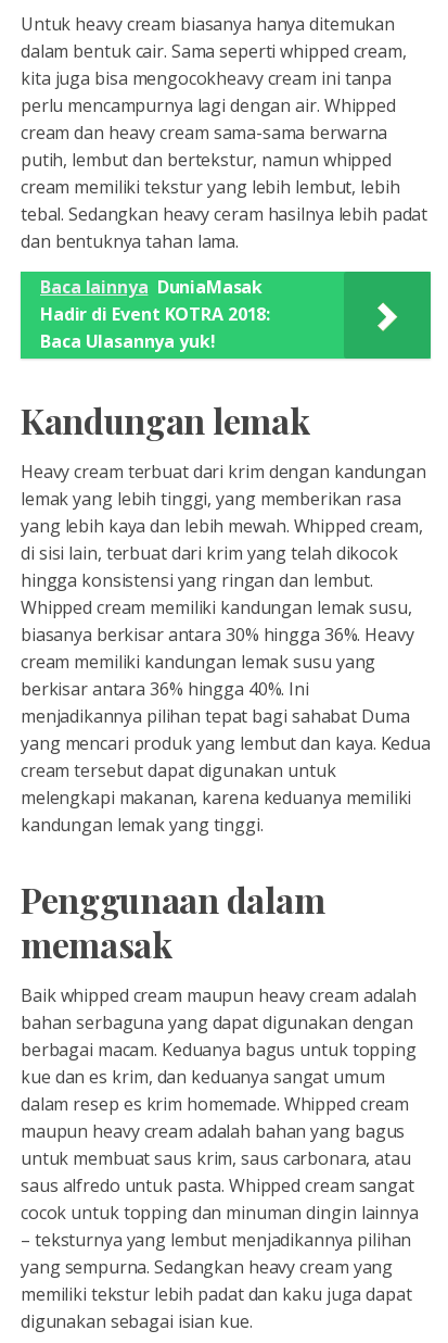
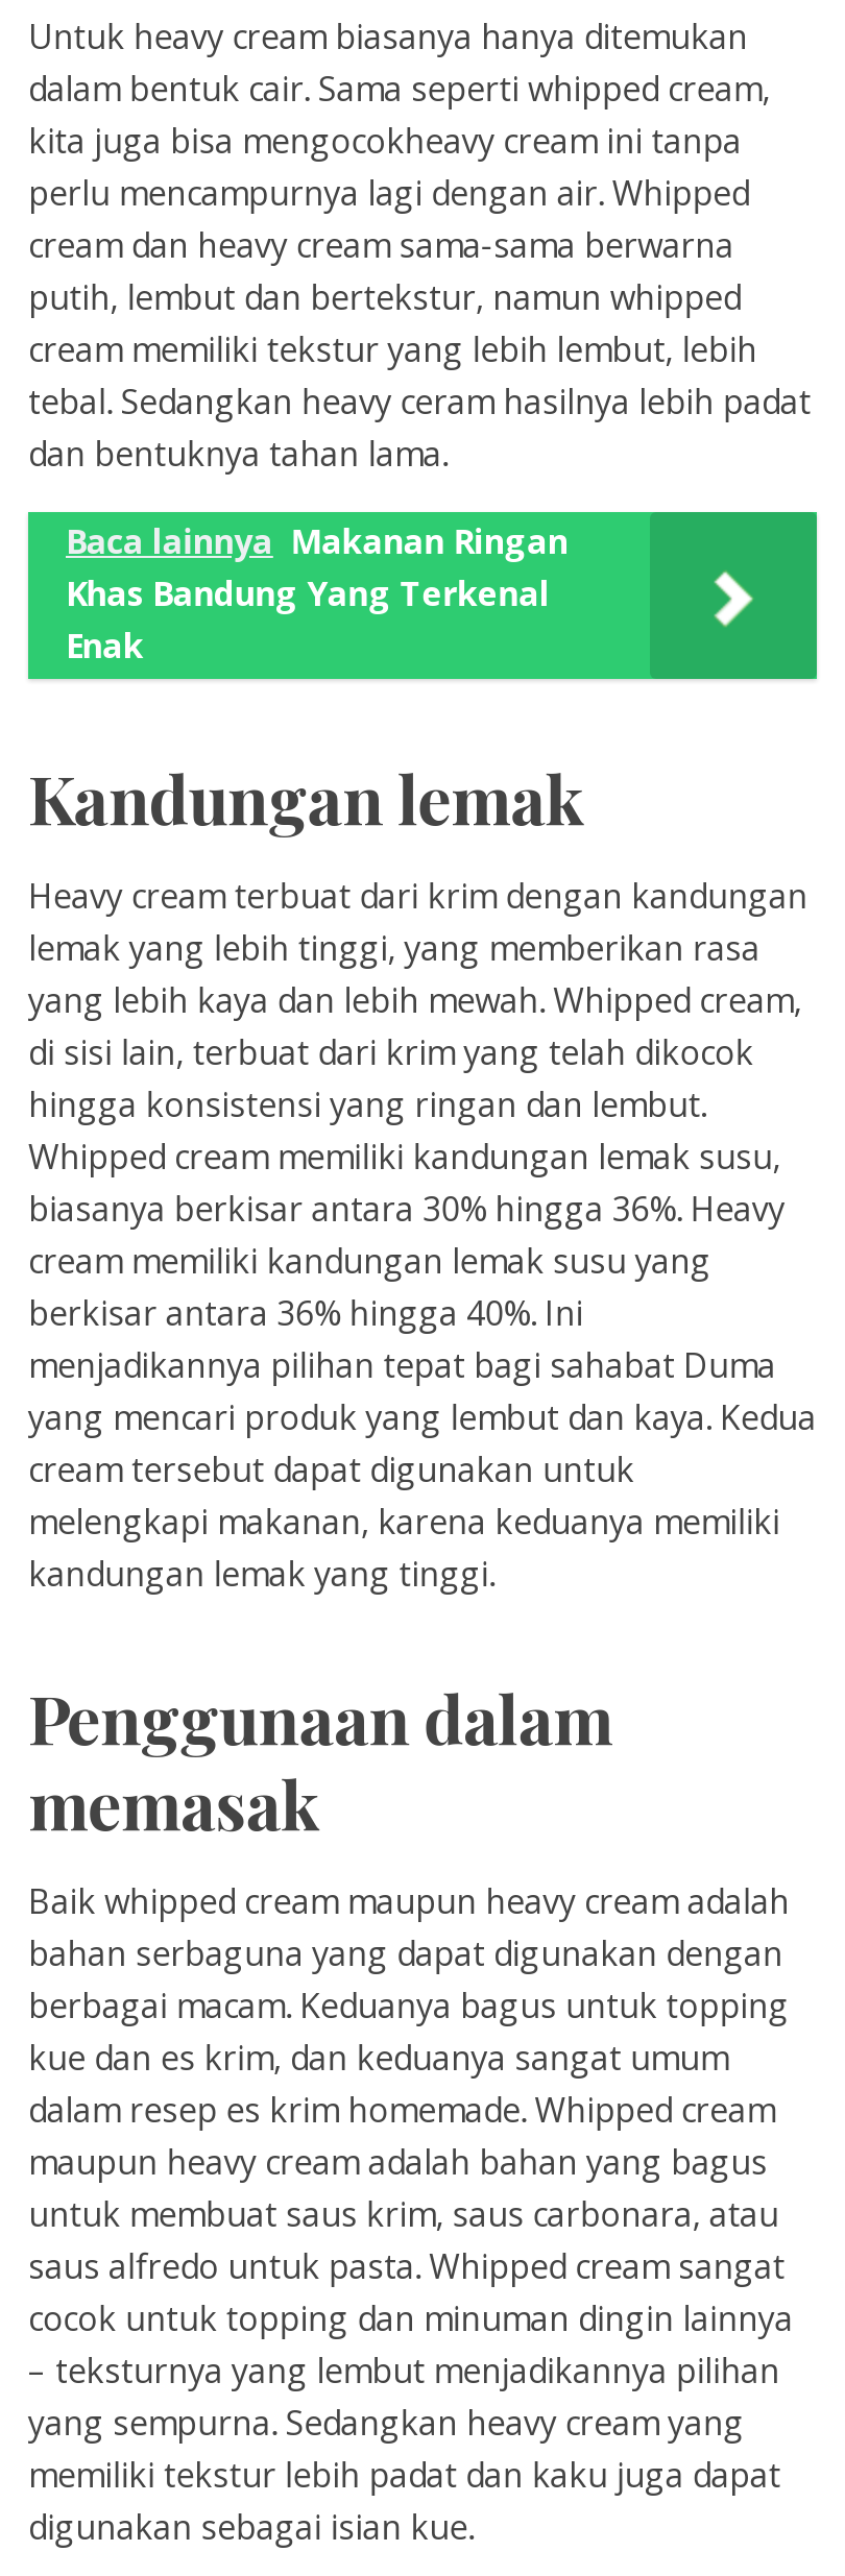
[40,275,270,353] Baca lainnya DuniaMasak | Hadir di Event KOTRA 2018: | Baca Ulasannya yuk! -> [66,518,568,669] Baca lainnya Makanan Ringan | Khas Bandung Yang Terkenal | Enak

